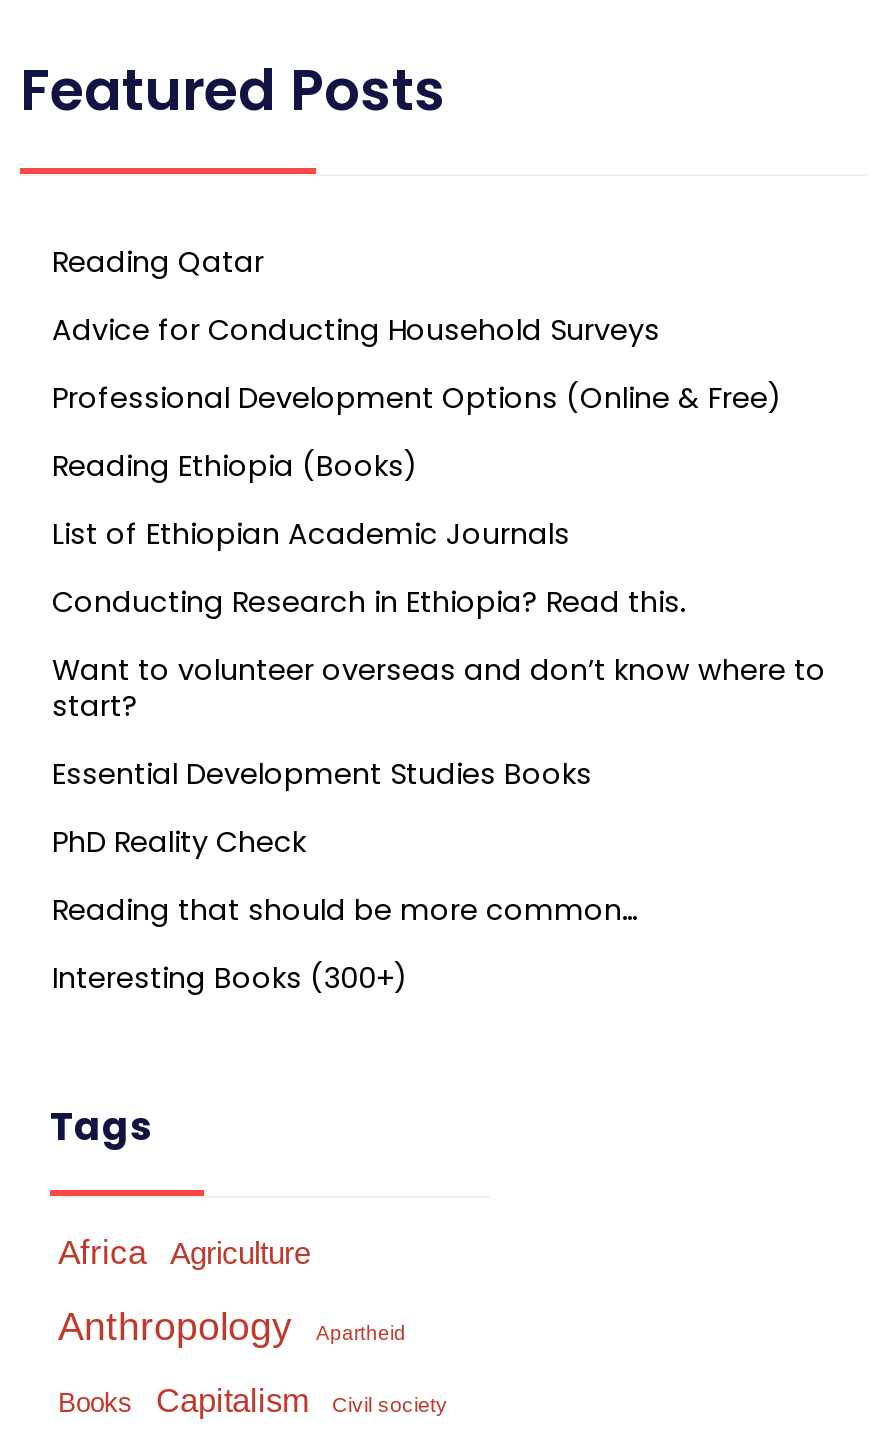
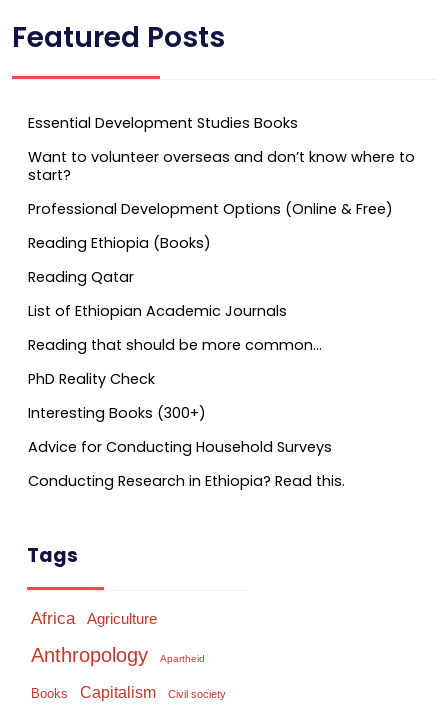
moved [52,242,782,554] -> [28,199,393,321]: Professional Development Options (Online & Free) | Reading Ethiopia (Books) | Reading Qatar | List of Ethiopian Academic Journals
moved [52,310,686,622] -> [28,437,345,491]: Advice for Conducting Household Surveys | Conducting Research in Ethiopia? Read this.
moved [52,650,826,726] -> [28,147,415,185]: Want to volunteer overseas and don’t know where to | start?
moved [52,754,592,794] -> [28,113,298,133]: Essential Development Studies Books
moved [52,822,306,862] -> [28,369,155,389]: PhD Reality Check
moved [52,890,640,930] -> [28,335,322,355]: Reading that should be more common…
moved [52,958,408,998] -> [28,403,206,423]: Interesting Books (300+)

